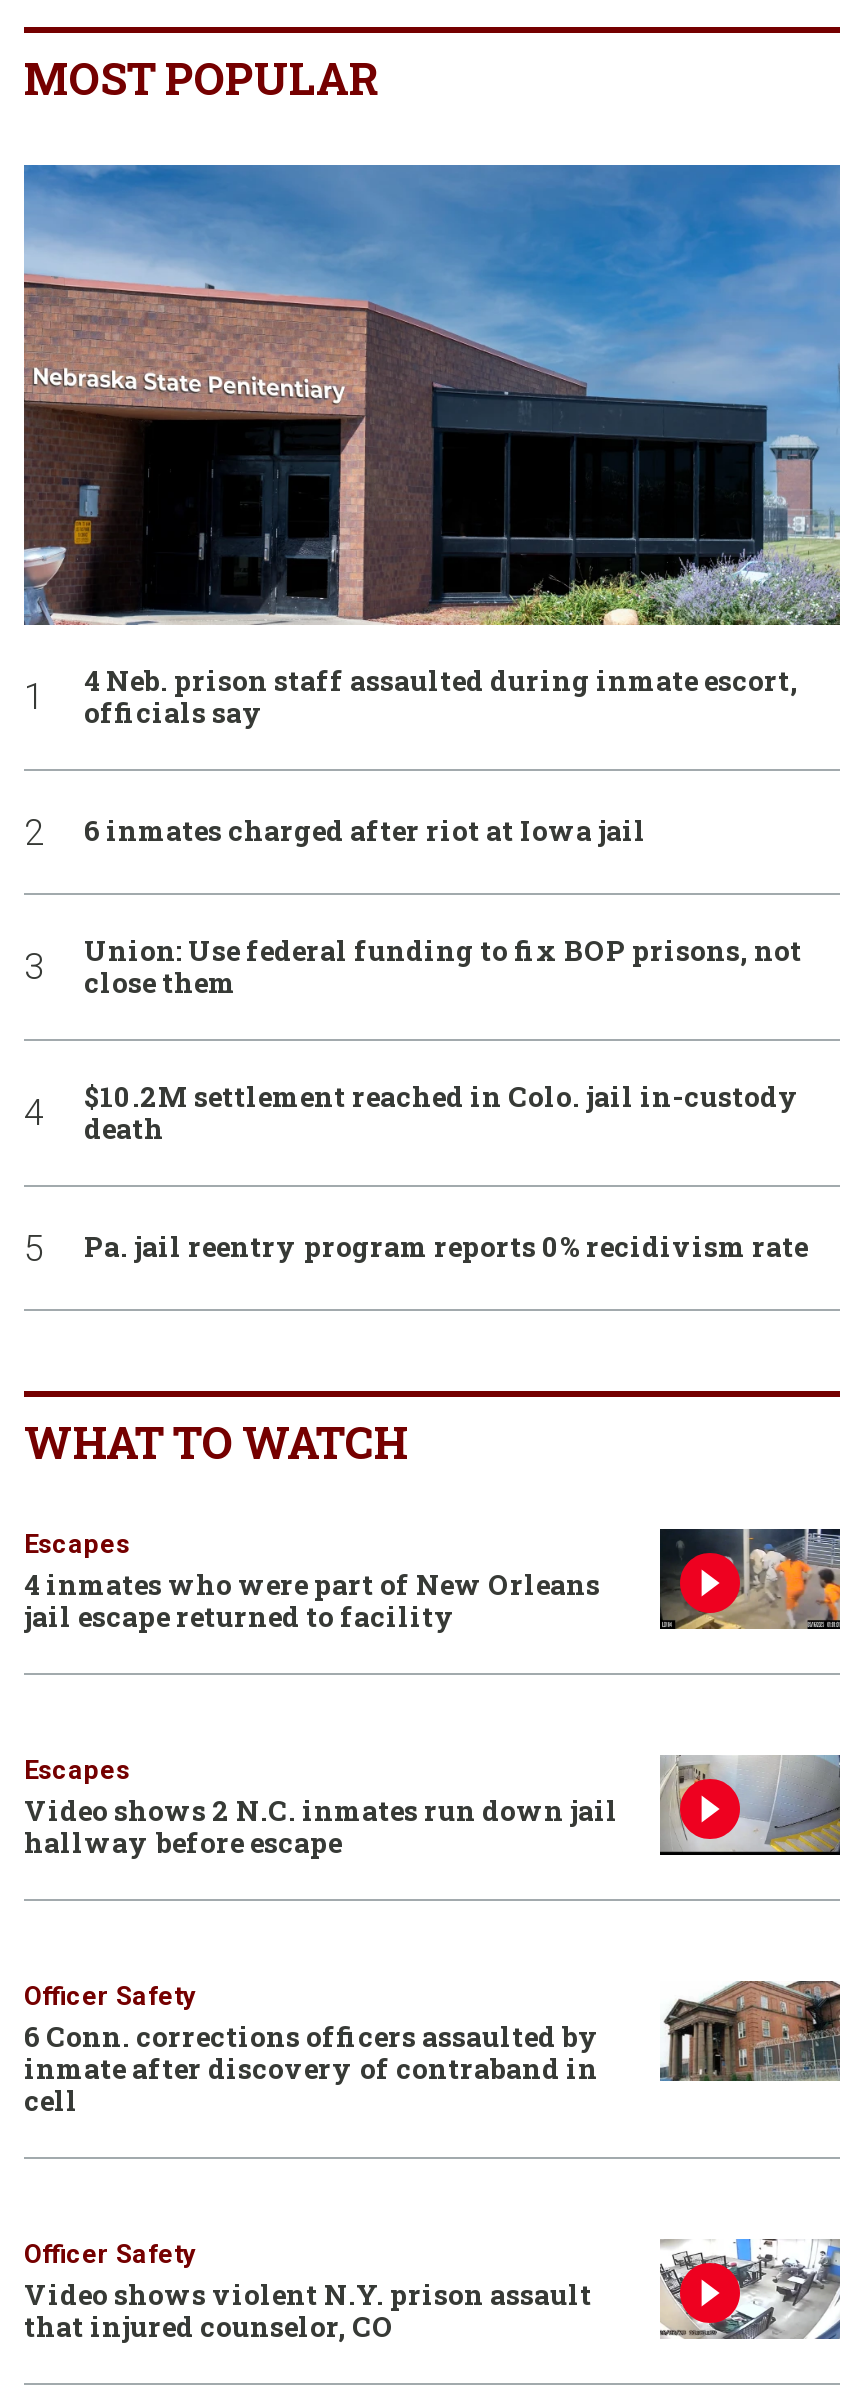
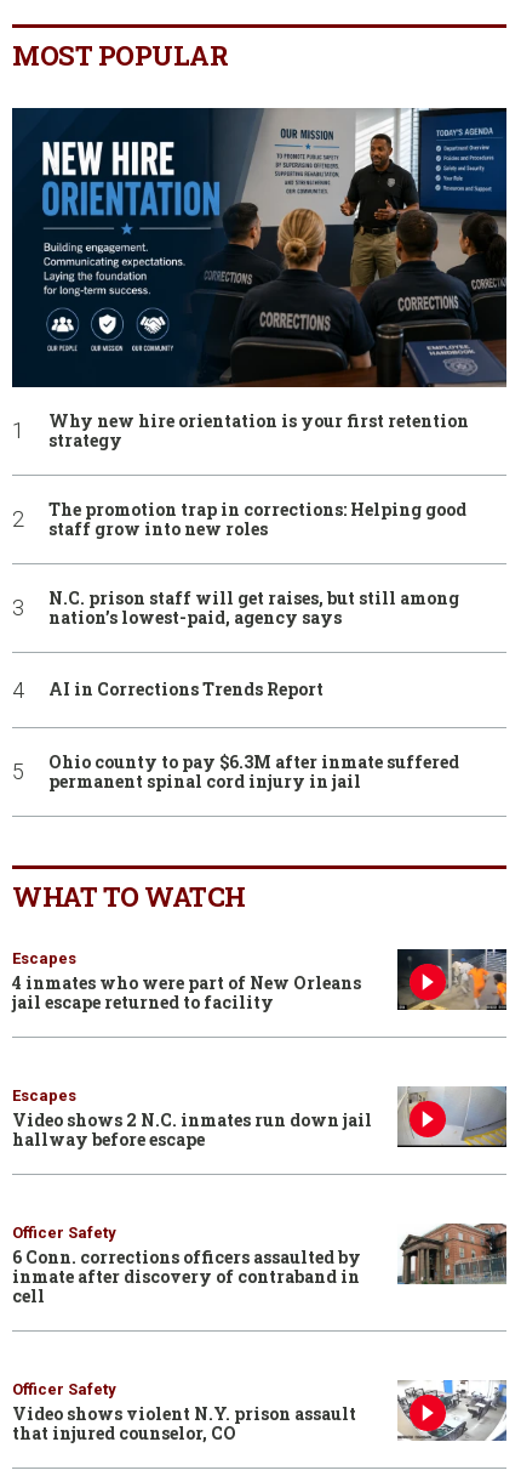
[22,163,842,730] [image] | 4 Neb. prison staff assaulted during inmate escort, | officials say -> [11,107,508,451] [image] | Why new hire orientation is your first retention | strategy
[84,811,646,849] 6 inmates charged after riot at Iowa jail -> [48,498,466,540] The promotion trap in corrections: Helping good | staff grow into new roles
[84,930,802,1000] Union: Use federal funding to fix BOP prisons, not | close them -> [48,586,459,629] N.C. prison staff will get raises, but still among | nation’s lowest-paid, agency says
[84,1076,800,1146] $10.2M settlement reached in Colo. jail in-custody | death -> [48,678,324,701] AI in Corrections Trends Report
[84,1227,808,1265] Pa. jail reentry program reports 0% recidivism rate -> [48,750,459,793] Ohio county to pay $6.3M after inmate suffered | permanent spinal cord injury in jail

